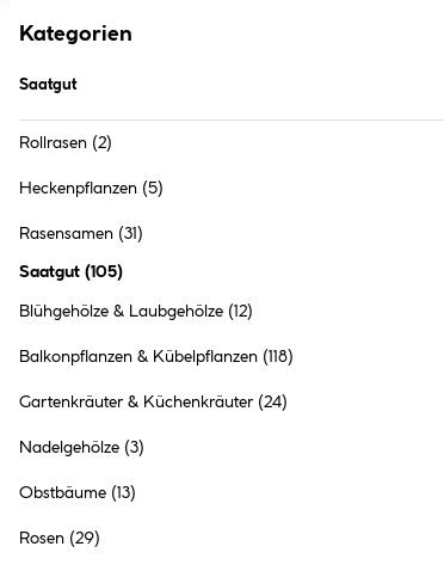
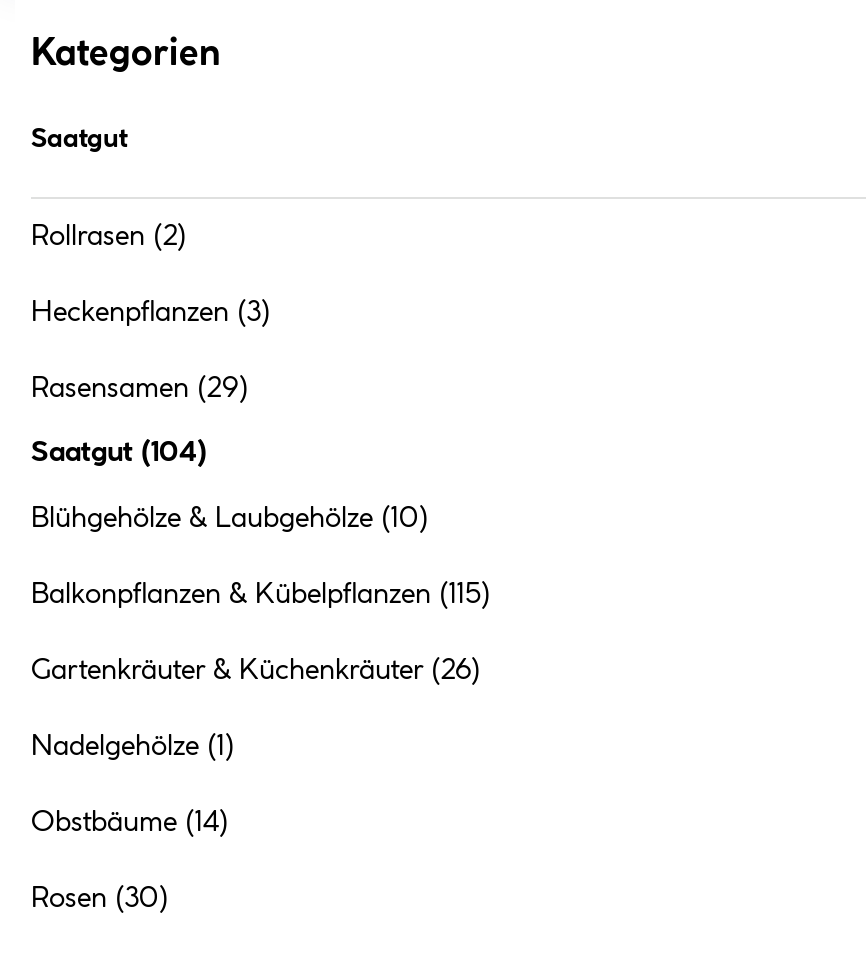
[19,180,164,197] Heckenpflanzen (5) -> [31,299,271,327] Heckenpflanzen (3)
[19,226,143,242] Rasensamen (31) -> [31,375,249,403] Rasensamen (29)
[19,264,123,281] Saatgut (105) -> [31,439,207,467] Saatgut (104)
[19,303,253,320] Blühgehölze & Laubgehölze (12) -> [31,505,429,533] Blühgehölze & Laubgehölze (10)
[19,349,294,366] Balkonpflanzen & Kübelpflanzen (118) -> [31,581,491,609] Balkonpflanzen & Kübelpflanzen (115)
[19,394,288,411] Gartenkräuter & Küchenkräuter (24) -> [31,657,481,685] Gartenkräuter & Küchenkräuter (26)
[19,440,144,456] Nadelgehölze (3) -> [31,733,235,761] Nadelgehölze (1)
[19,485,136,502] Obstbäume (13) -> [31,809,229,837] Obstbäume (14)
[19,530,100,547] Rosen (29) -> [31,885,169,913] Rosen (30)

